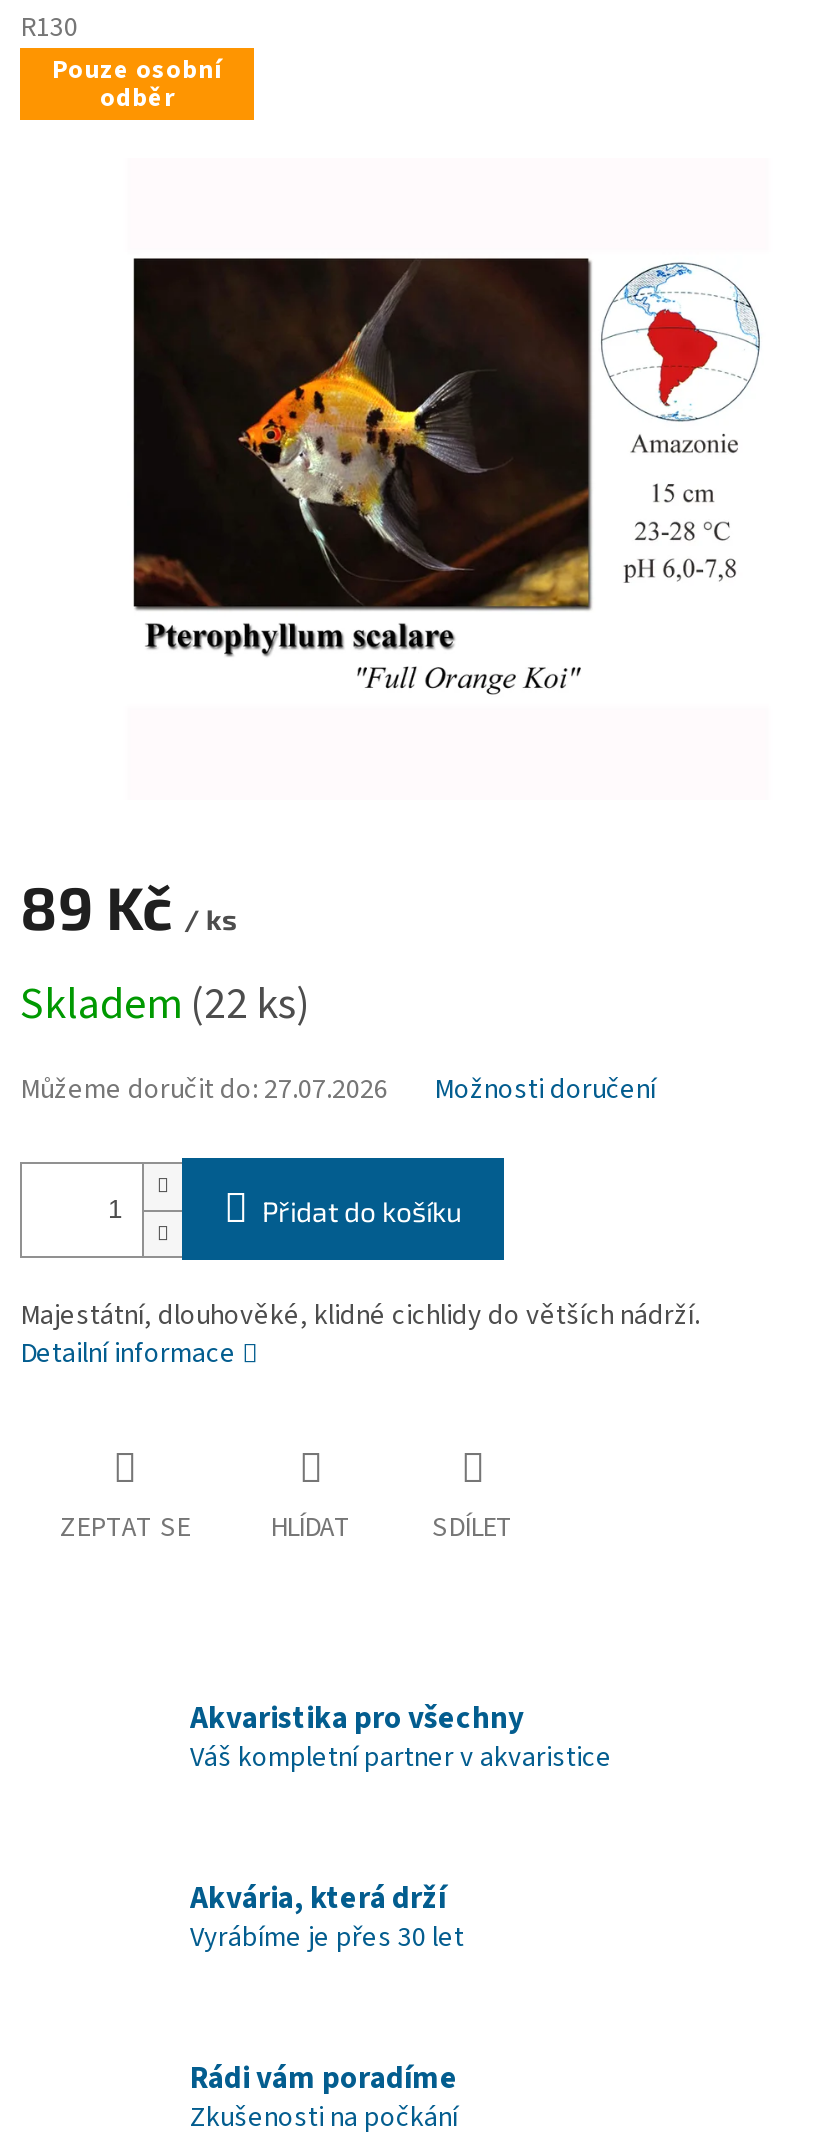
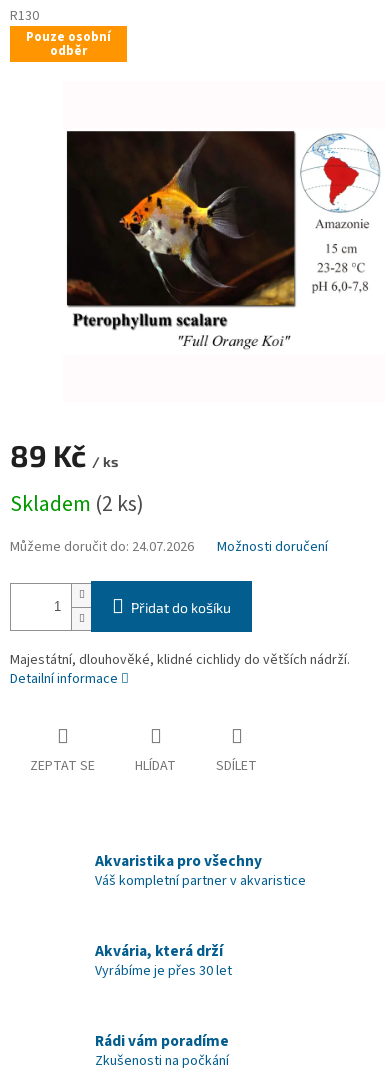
[20,973,310,1037] Skladem (22 ks) -> [10,488,144,520] Skladem (2 ks)
[20,1071,388,1111] Můžeme doručit do: 27.07.2026 -> [10,537,194,557] Můžeme doručit do: 24.07.2026

